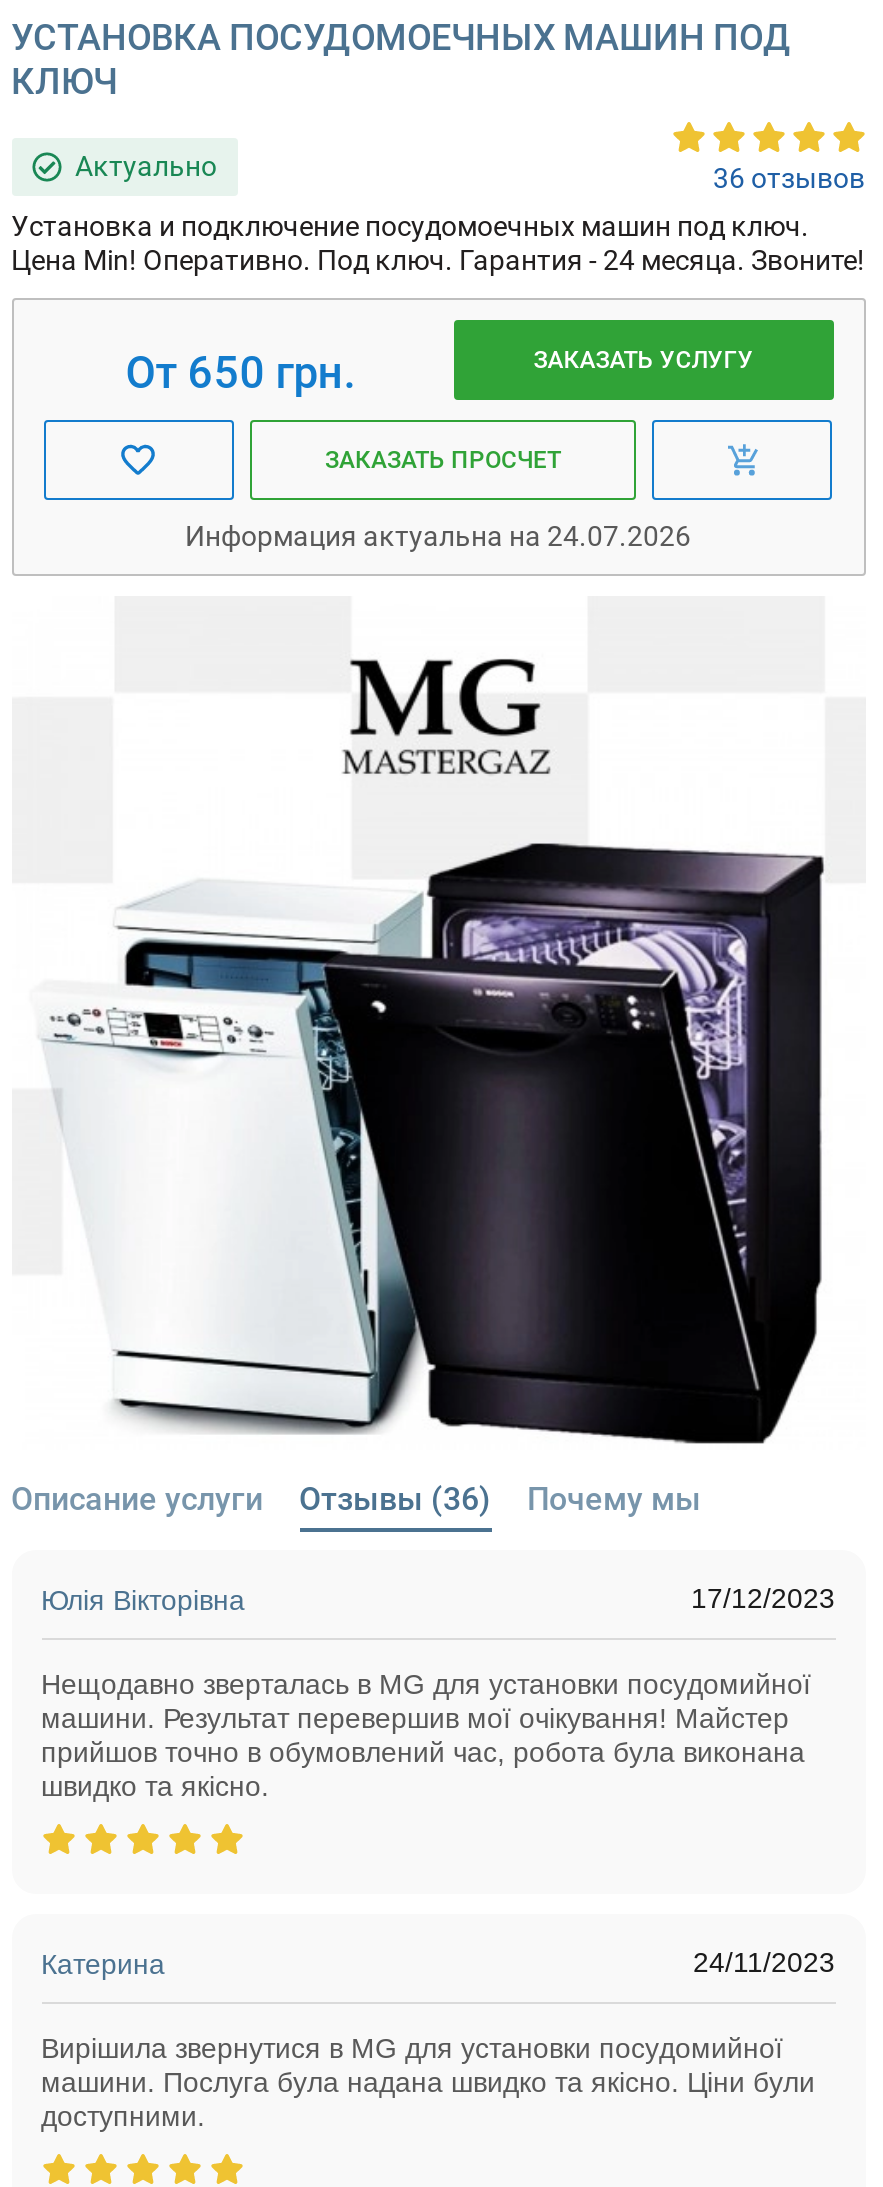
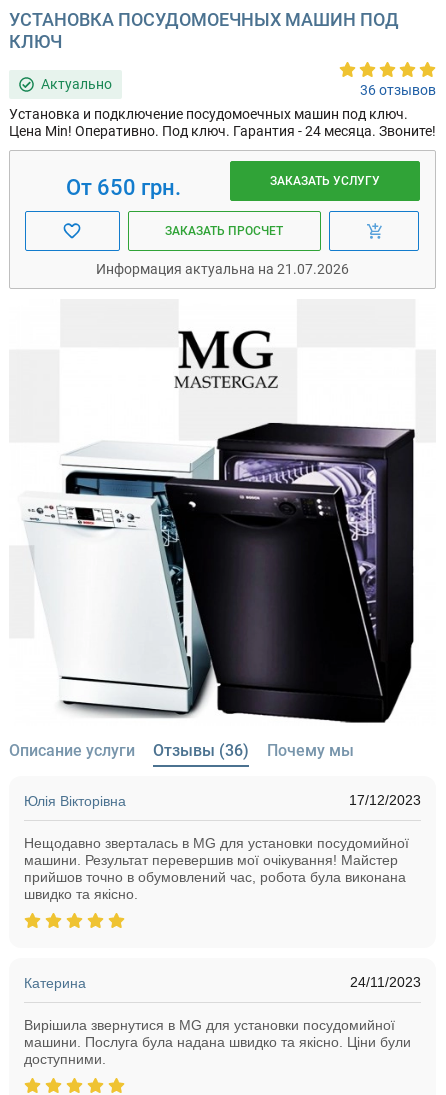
[185,520,691,552] Информация актуальна на 24.07.2026 -> [95,261,348,277] Информация актуальна на 21.07.2026

